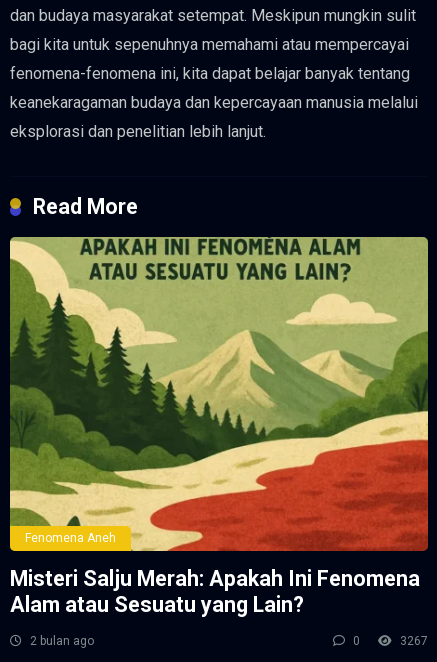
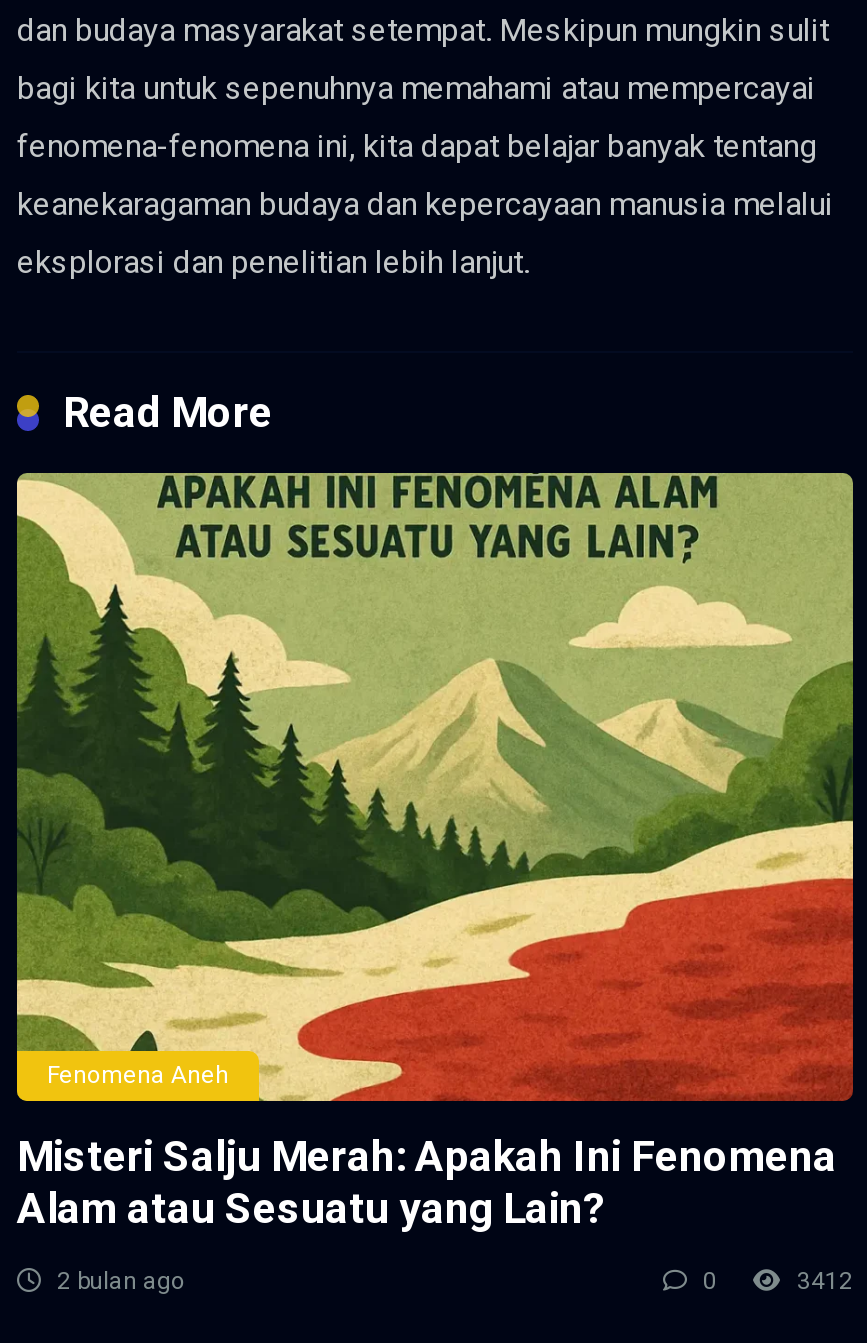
[397,634,428,648] 3267 -> [791,1266,853,1294] 3412

